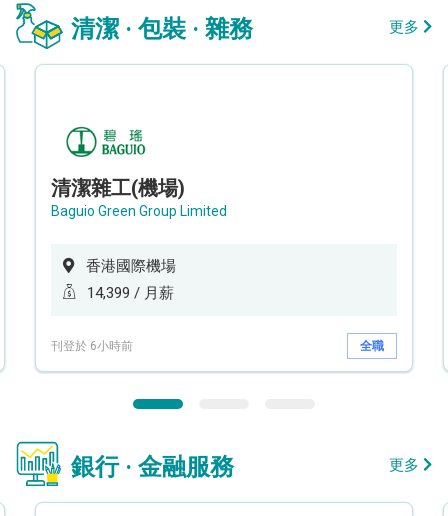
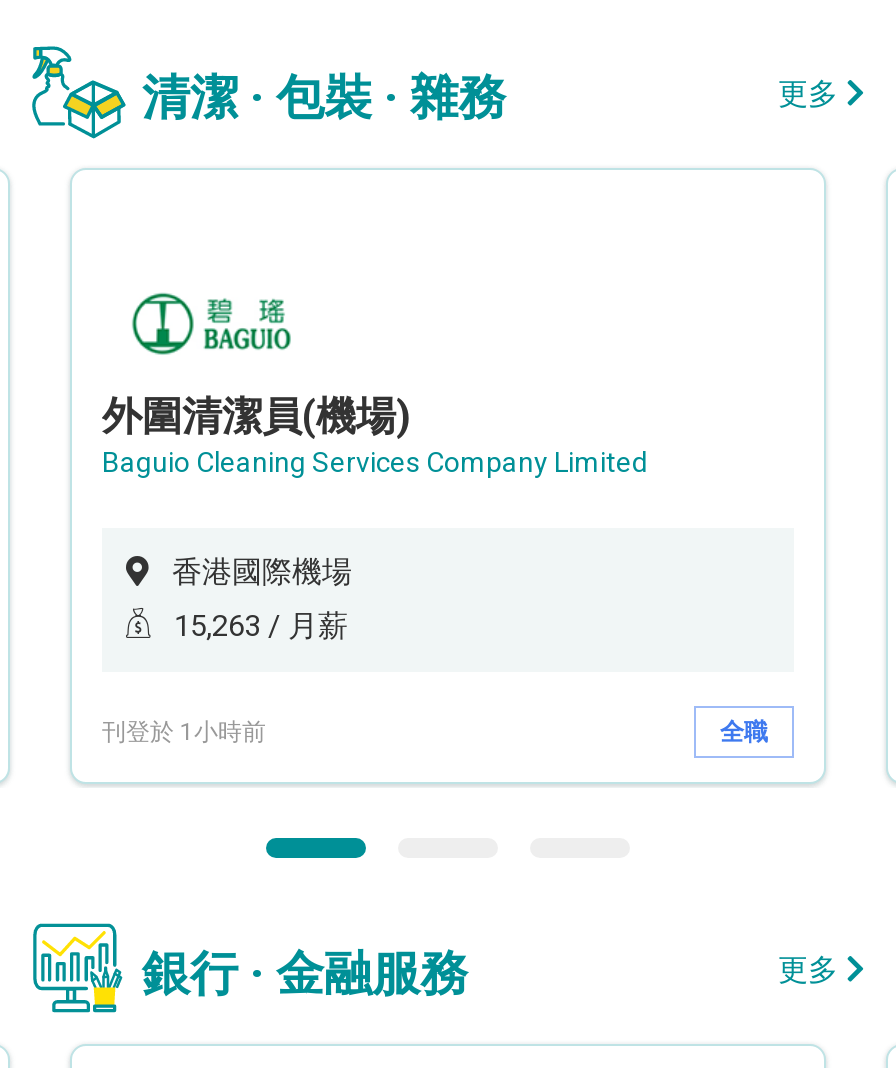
[51,176,227,219] 清潔雜工(機場) | Baguio Green Group Limited -> [102,392,648,478] 外圍清潔員(機場) | Baguio Cleaning Services Company Limited
[87,284,174,302] 14,399 / 月薪 -> [174,608,348,644] 15,263 / 月薪
[51,338,133,352] 刊登於 6小時前 -> [102,717,266,745] 刊登於 1小時前

